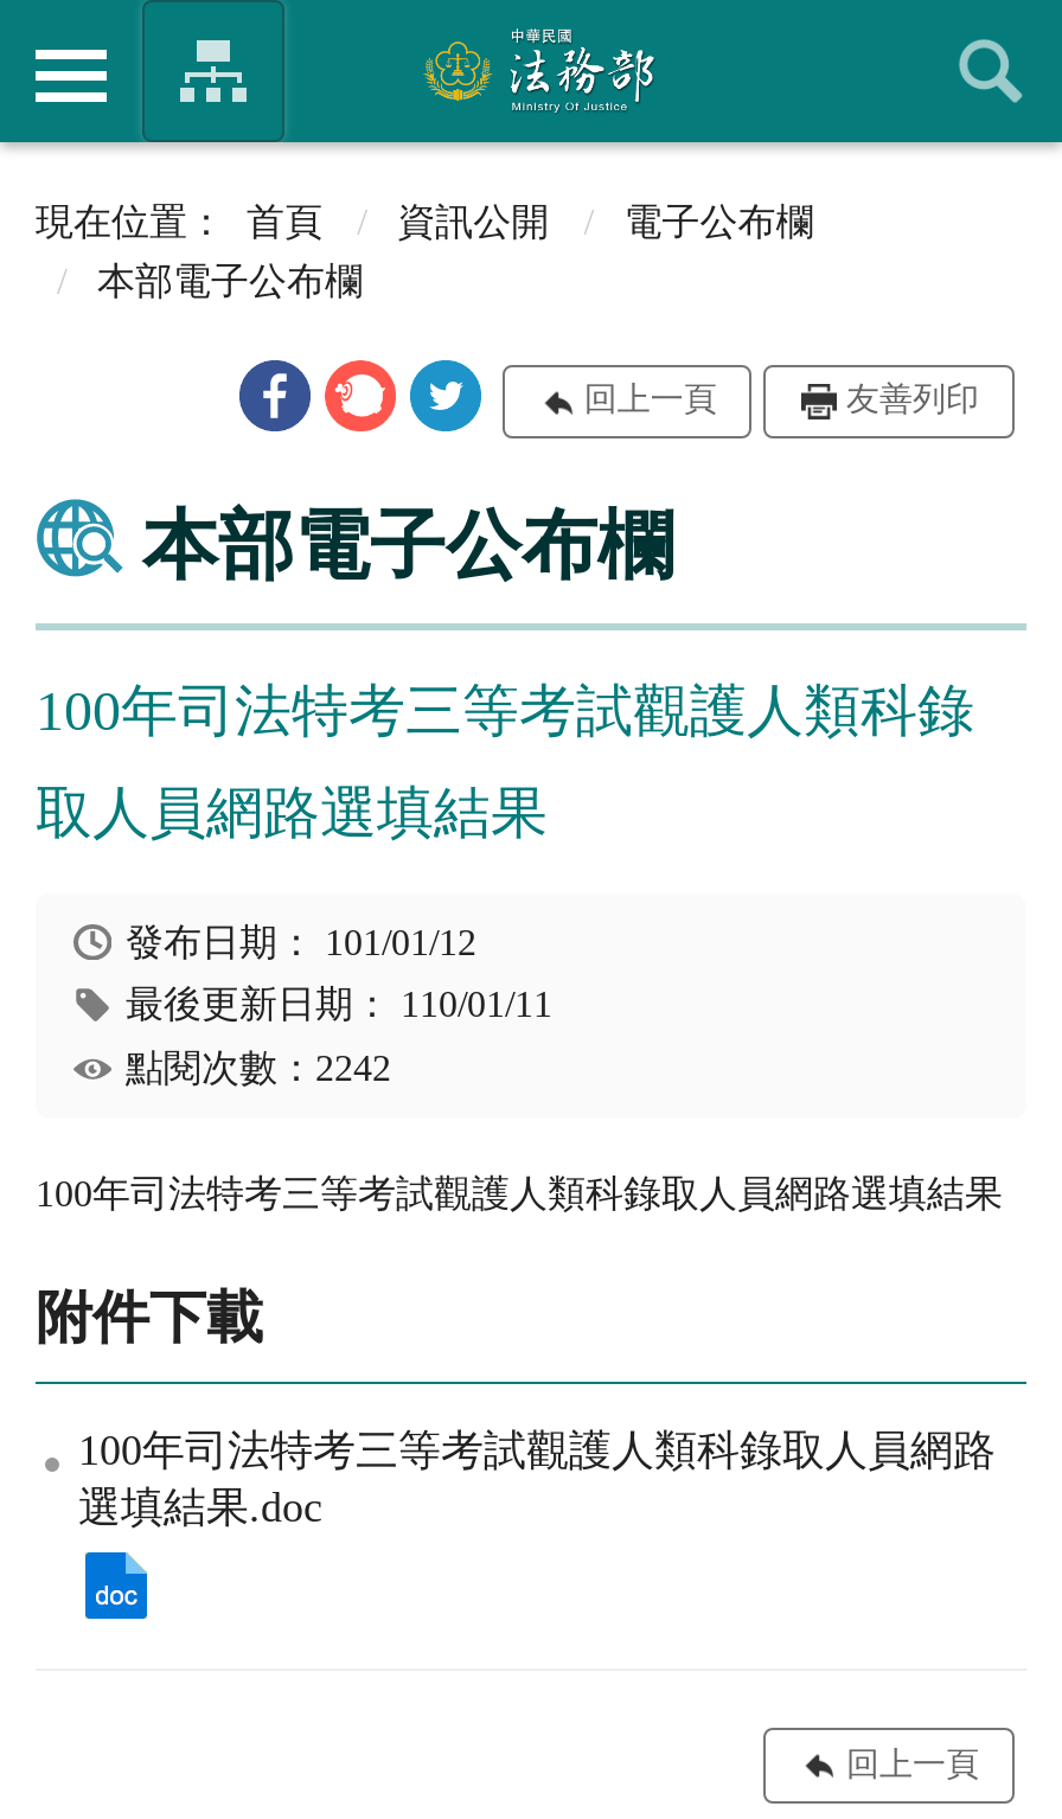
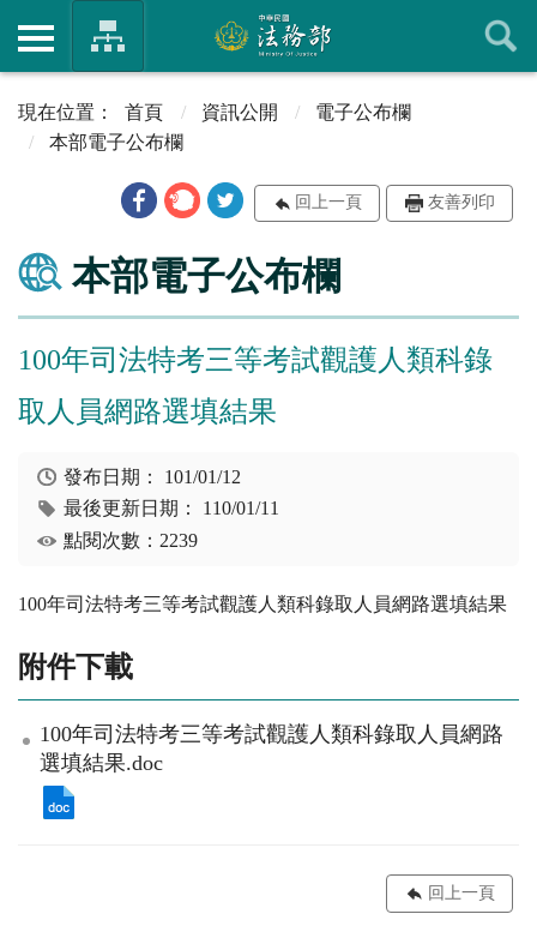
[126,1047,391,1088] 點閱次數：2242 -> [64,530,198,550] 點閱次數：2239

